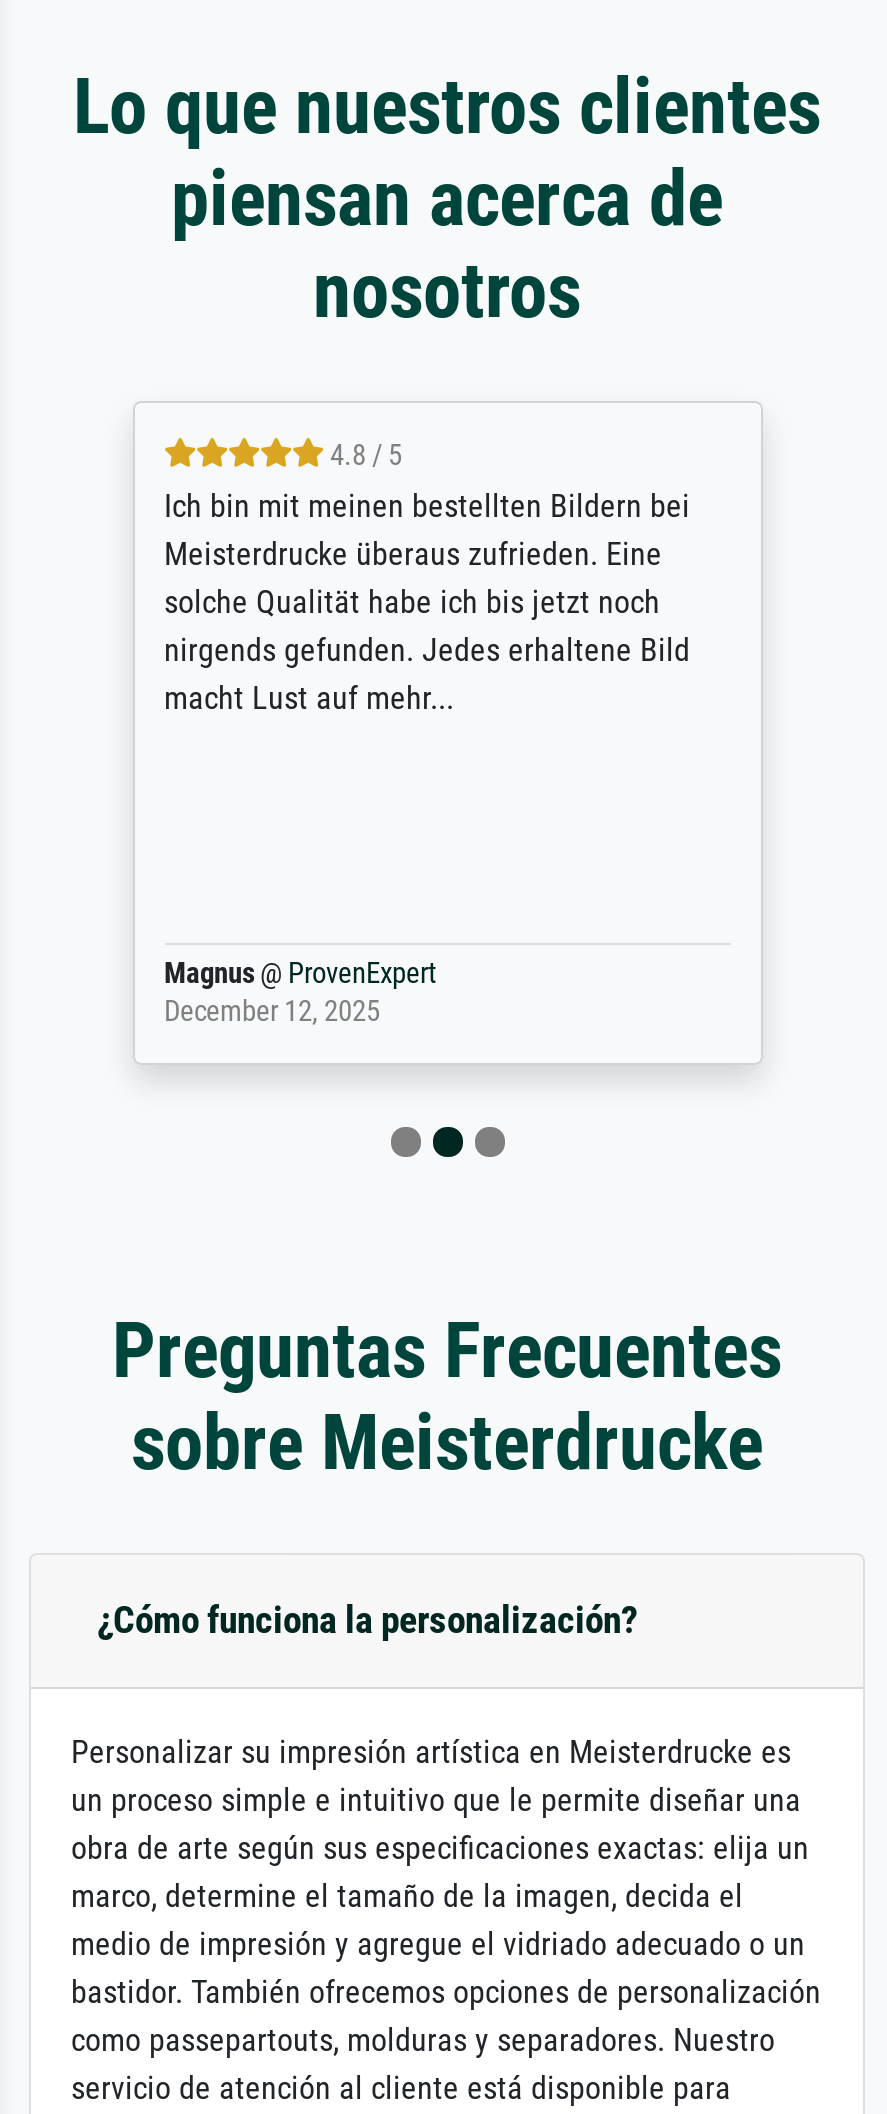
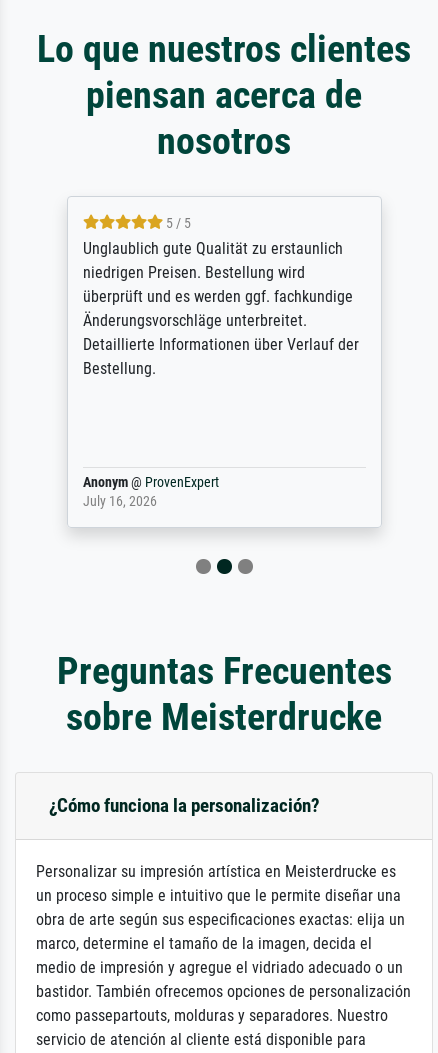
[164,439,690,717] 4.8 / 5 | Ich bin mit meinen bestellten Bildern bei | Meisterdrucke überaus zufrieden. Eine | solche Qualität habe ich bis jetzt noch | nirgends gefunden. Jedes erhaltene Bild | macht Lust auf mehr... -> [82,215,358,378] 5 / 5 | Unglaublich gute Qualität zu erstaunlich | niedrigen Preisen. Bestellung wird | überprüft und es werden ggf. fachkundige | Änderungsvorschläge unterbreitet. | Detaillierte Informationen über Verlauf der | Bestellung.
[164,957,436,1029] Magnus @ ProvenExpert | December 12, 2025 -> [82,474,218,510] Anonym @ ProvenExpert | July 16, 2026

